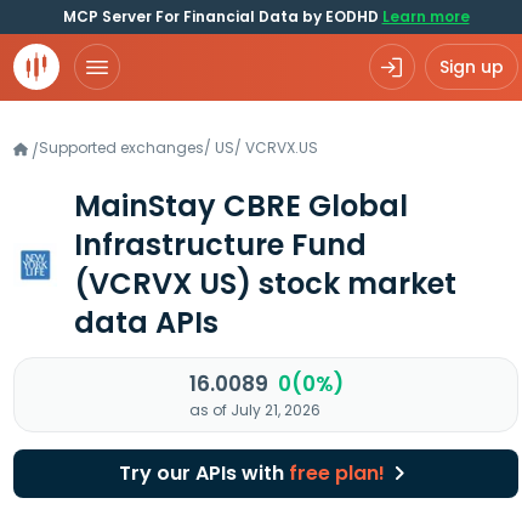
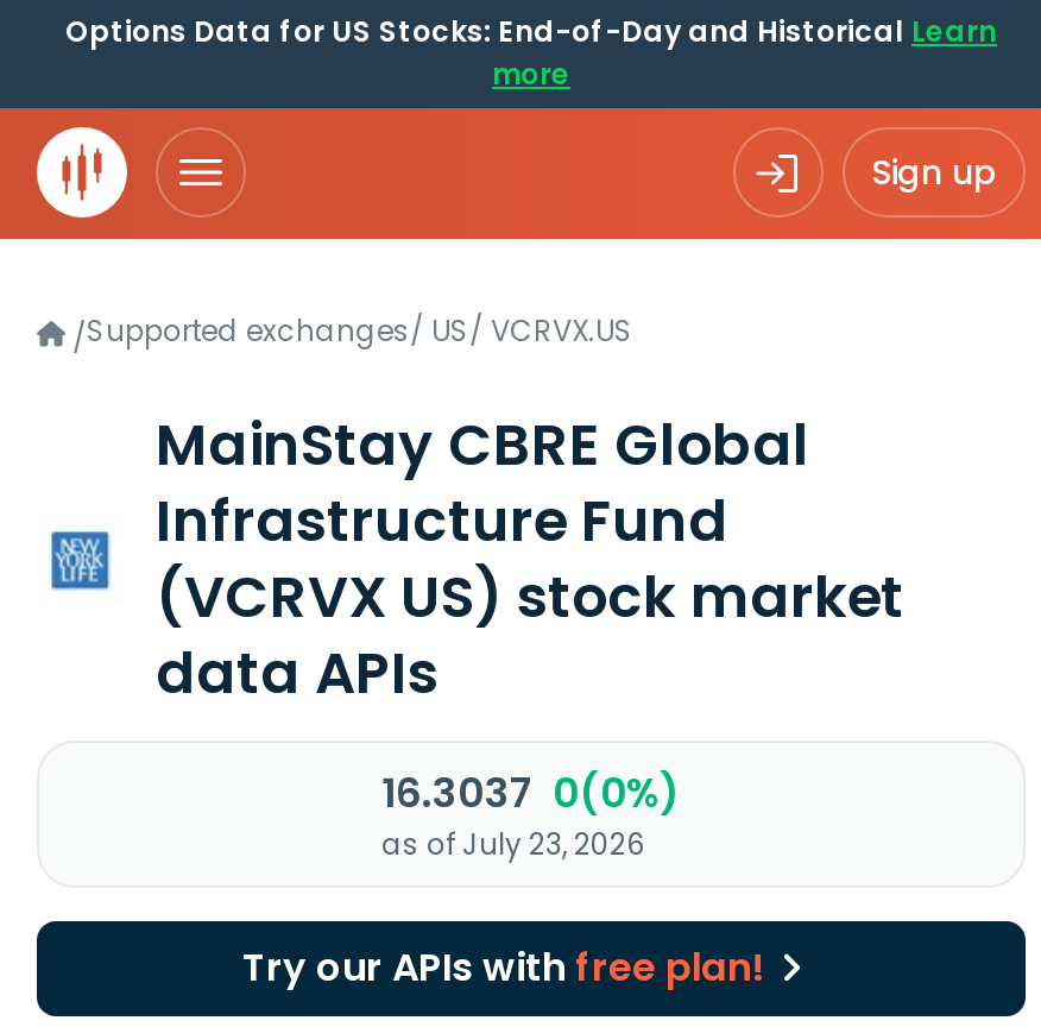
[63,6,469,27] MCP Server For Financial Data by EODHD Learn more -> [65,11,997,94] Options Data for US Stocks: End-of-Day and Historical Learn | more
[189,369,343,398] 16.0089 0(0%) -> [381,764,681,821] 16.3037 0(0%)
[189,400,320,420] as of July 21, 2026 -> [381,824,645,864] as of July 23, 2026

